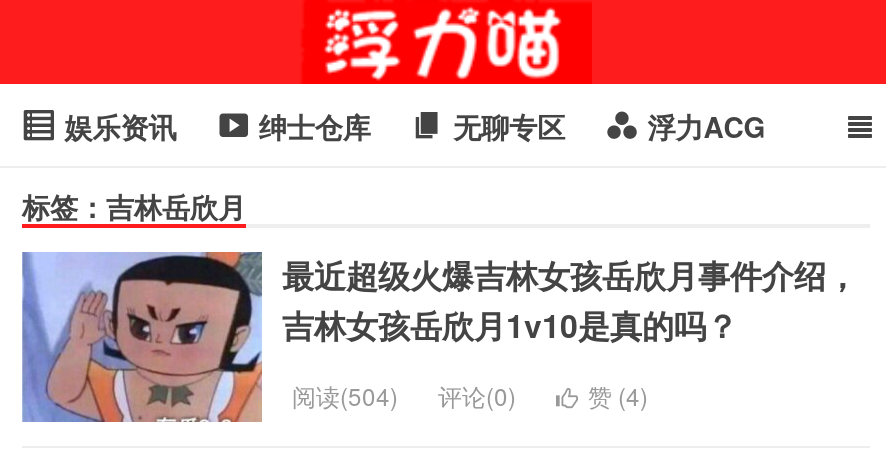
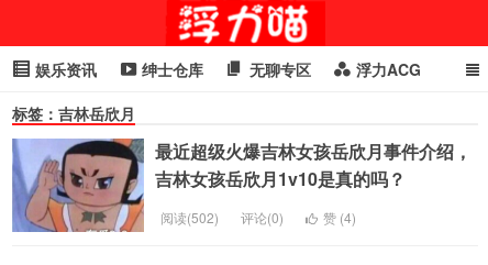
[292,378,516,412] 阅读(504) 评论(0) -> [160,208,284,227] 阅读(502) 评论(0)

